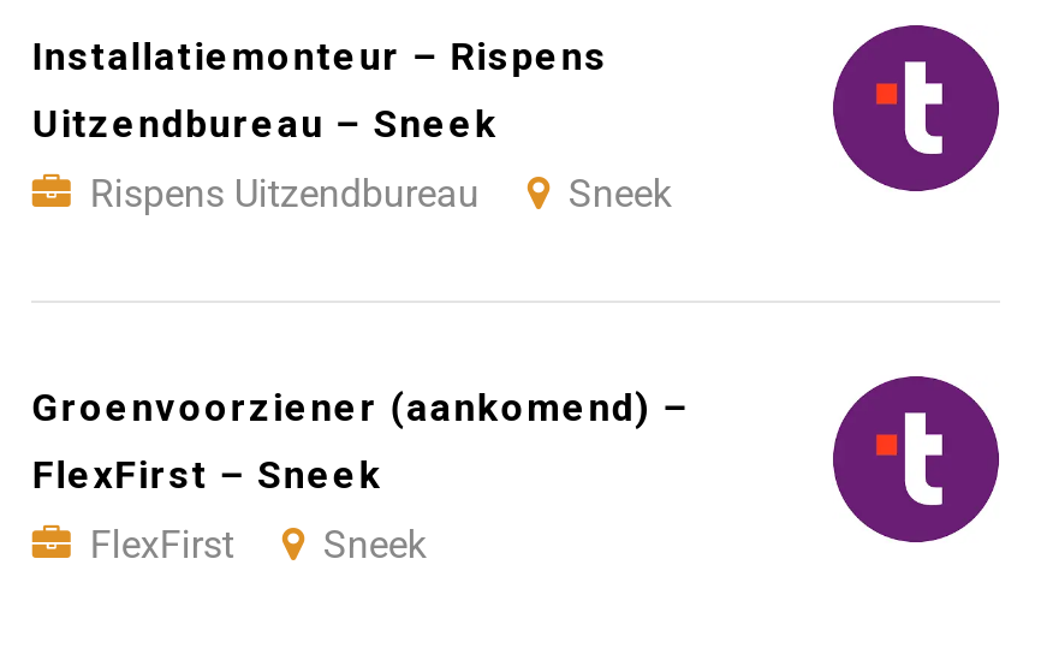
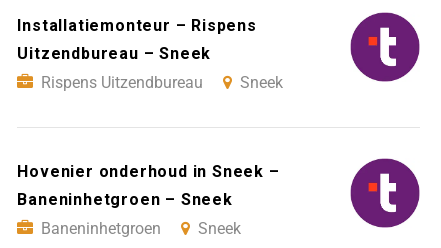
[32,384,689,430] Groenvoorziener (aankomend) – -> [17,162,280,181] Hovenier onderhoud in Sneek –
[32,451,382,497] FlexFirst – Sneek -> [17,190,233,209] Baneninhetgroen – Sneek
[90,521,234,567] FlexFirst -> [41,219,161,238] Baneninhetgroen

